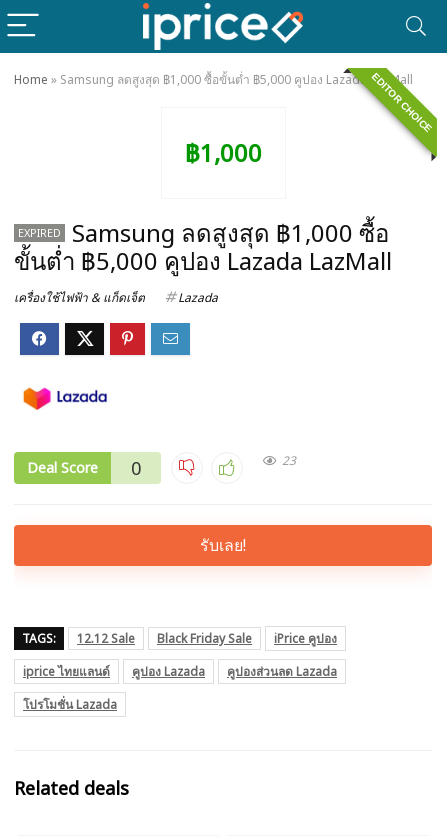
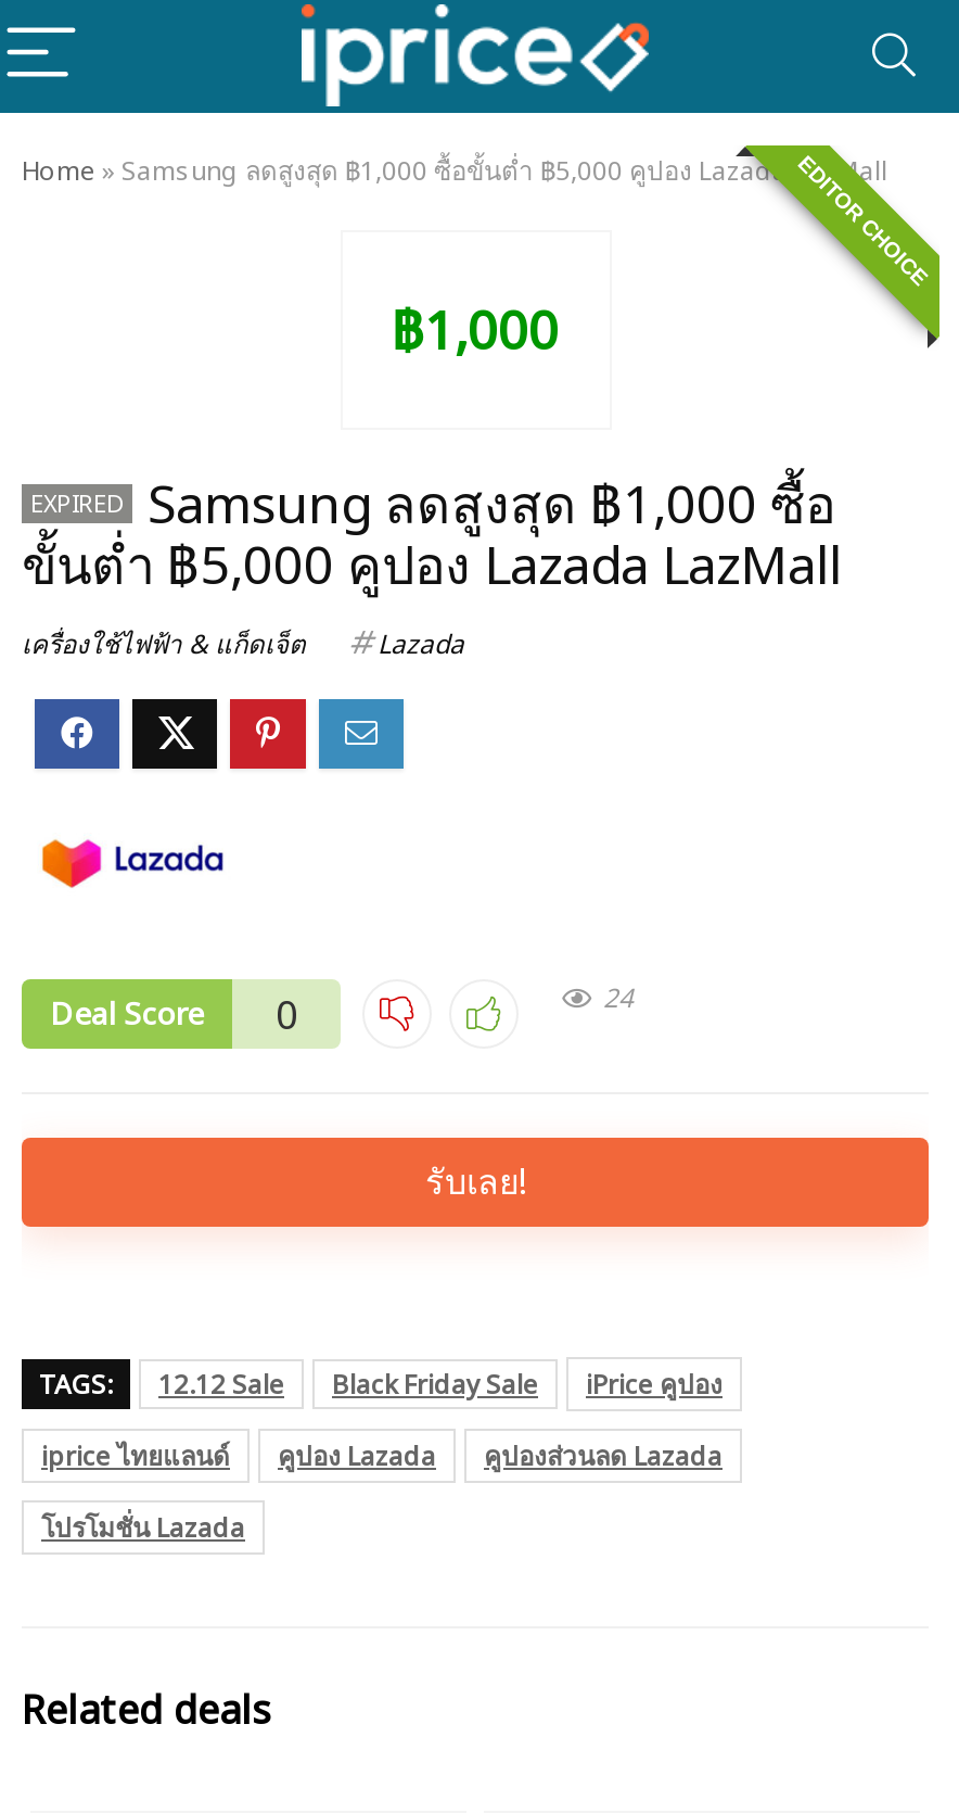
[282,452,296,469] 23 -> [603,979,634,1015] 24

